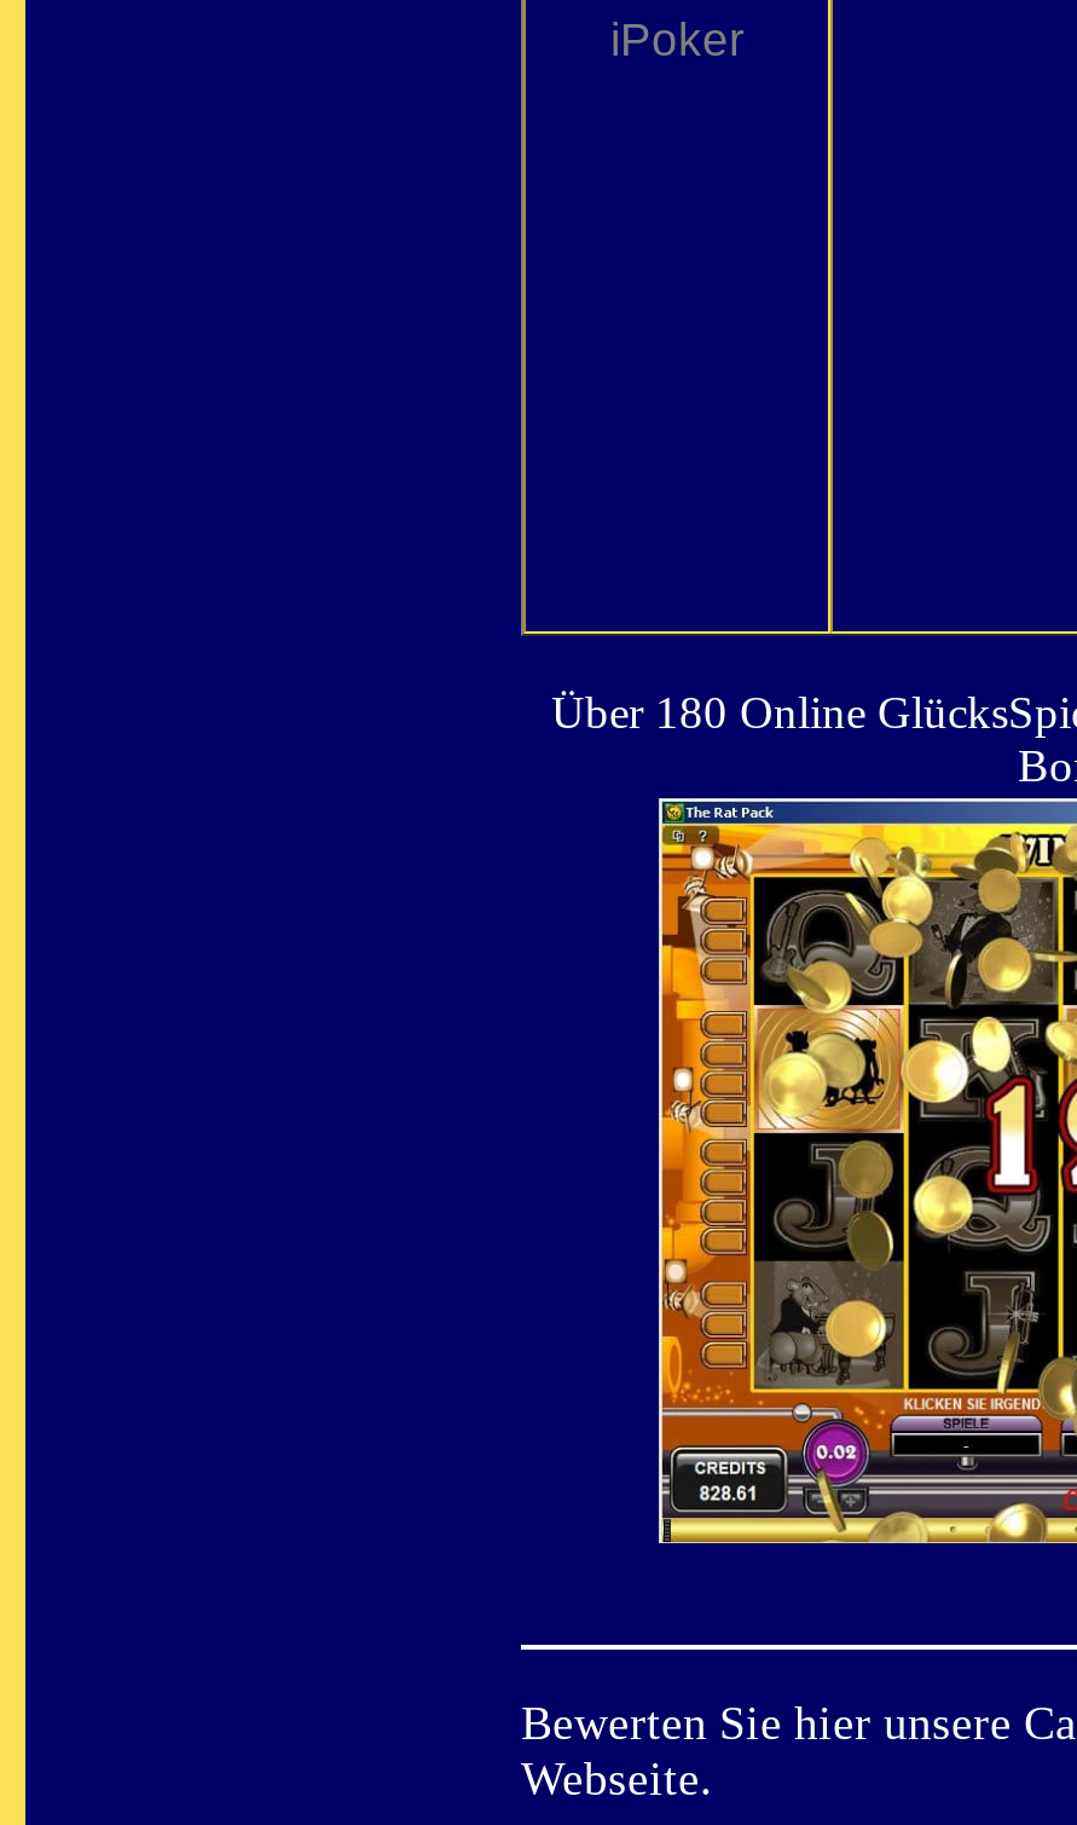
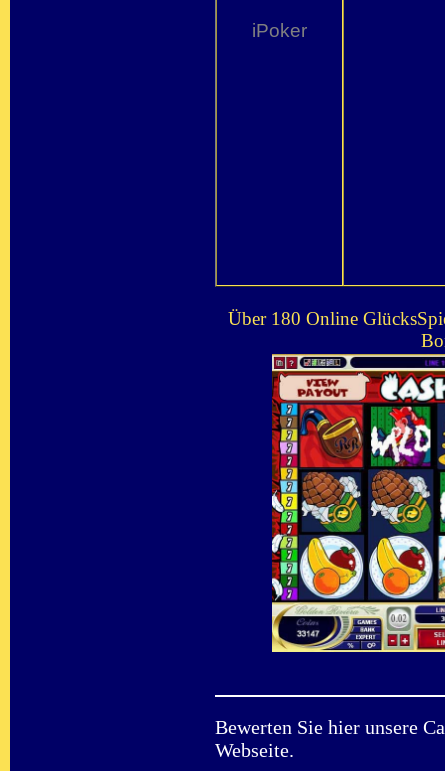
[656,796,1070,1546] [image] -> [271,353,442,652] [image]

